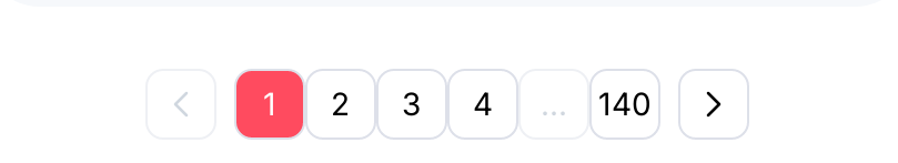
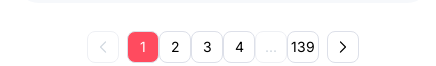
[598,84,652,122] 140 -> [291,38,315,55] 139

